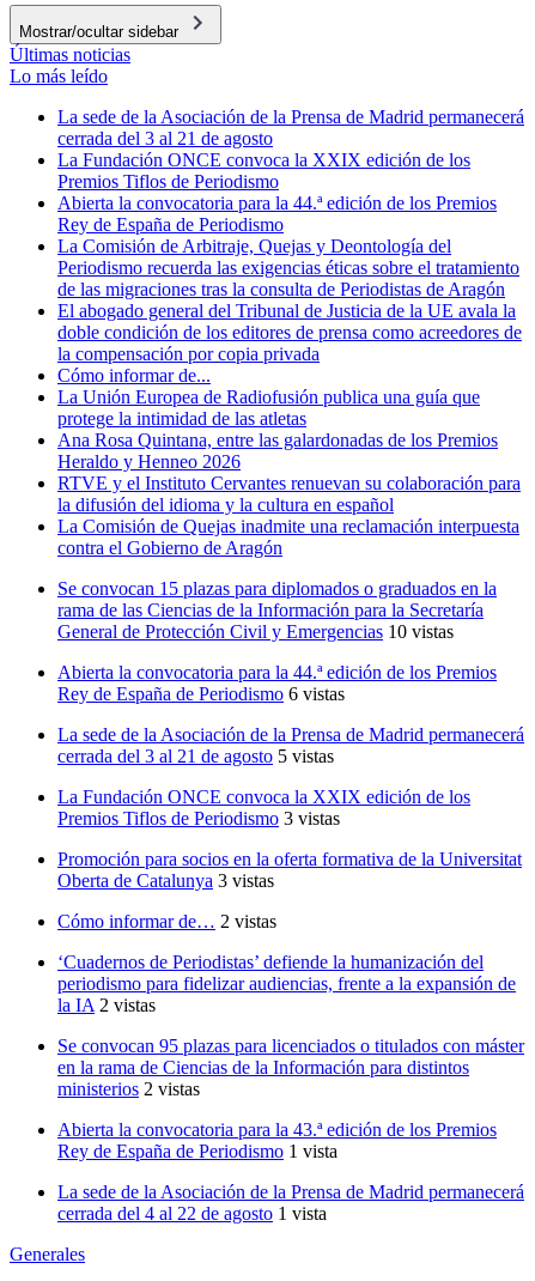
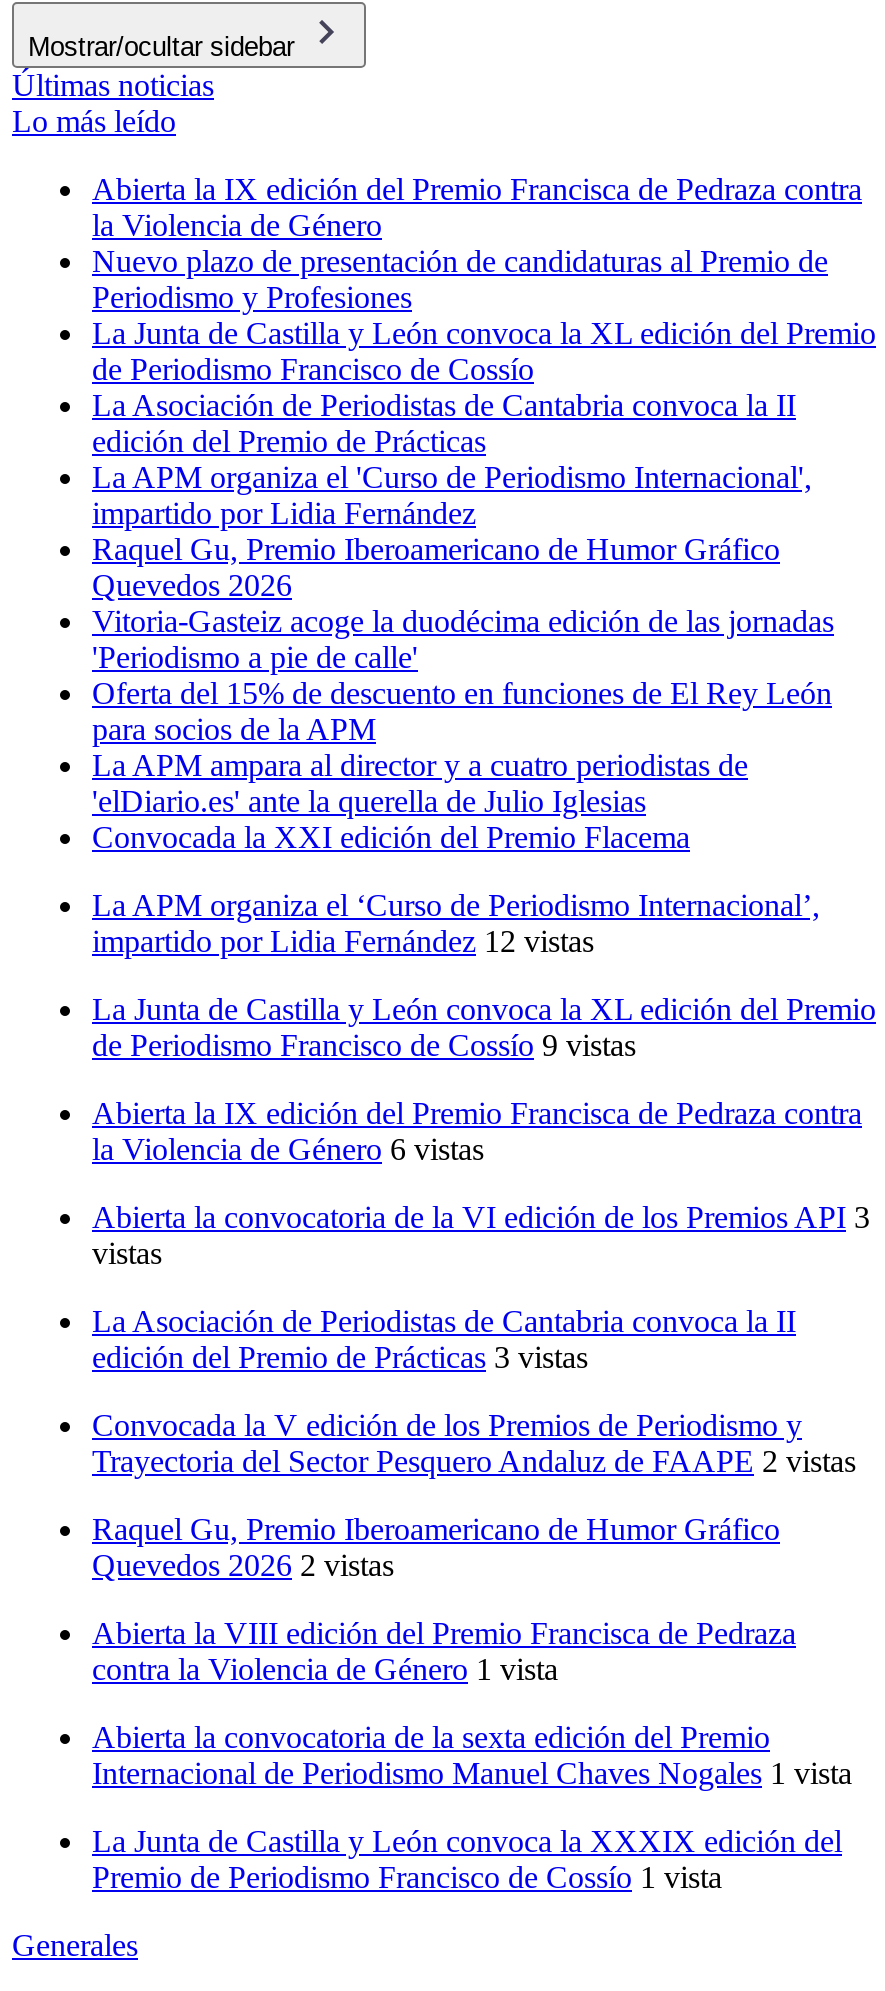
[57,107,524,558] La sede de la Asociación de la Prensa de Madrid permanecerá | cerrada del 3 al 21 de agosto | La Fundación ONCE convoca la XXIX edición de los | Premios Tiflos de Periodismo | Abierta la convocatoria para la 44.ª edición de los Premios | Rey de España de Periodismo | La Comisión de Arbitraje, Quejas y Deontología del | Periodismo recuerda las exigencias éticas sobre el tratamiento | de las migraciones tras la consulta de Periodistas de Aragón | El abogado general del Tribunal de Justicia de la UE avala la | doble condición de los editores de prensa como acreedores de | la compensación por copia privada | Cómo informar de... | La Unión Europea de Radiofusión publica una guía que | protege la intimidad de las atletas | Ana Rosa Quintana, entre las galardonadas de los Premios | Heraldo y Henneo 2026 | RTVE y el Instituto Cervantes renuevan su colaboración para | la difusión del idioma y la cultura en español | La Comisión de Quejas inadmite una reclamación interpuesta | contra el Gobierno de Aragón -> [92,172,876,854] Abierta la IX edición del Premio Francisca de Pedraza contra | la Violencia de Género | Nuevo plazo de presentación de candidaturas al Premio de | Periodismo y Profesiones | La Junta de Castilla y León convoca la XL edición del Premio | de Periodismo Francisco de Cossío | La Asociación de Periodistas de Cantabria convoca la II | edición del Premio de Prácticas | La APM organiza el 'Curso de Periodismo Internacional', | impartido por Lidia Fernández | Raquel Gu, Premio Iberoamericano de Humor Gráfico | Quevedos 2026 | Vitoria-Gasteiz acoge la duodécima edición de las jornadas | 'Periodismo a pie de calle' | Oferta del 15% de descuento en funciones de El Rey León | para socios de la APM | La APM ampara al director y a cuatro periodistas de | 'elDiario.es' ante la querella de Julio Iglesias | Convocada la XXI edición del Premio Flacema
[57,578,497,642] Se convocan 15 plazas para diplomados o graduados en la | rama de las Ciencias de la Información para la Secretaría | General de Protección Civil y Emergencias 10 vistas -> [92,888,820,958] La APM organiza el ‘Curso de Periodismo Internacional’, | impartido por Lidia Fernández 12 vistas
[57,662,497,704] Abierta la convocatoria para la 44.ª edición de los Premios | Rey de España de Periodismo 6 vistas -> [92,992,876,1062] La Junta de Castilla y León convoca la XL edición del Premio | de Periodismo Francisco de Cossío 9 vistas
[57,724,524,766] La sede de la Asociación de la Prensa de Madrid permanecerá | cerrada del 3 al 21 de agosto 5 vistas -> [92,1096,862,1166] Abierta la IX edición del Premio Francisca de Pedraza contra | la Violencia de Género 6 vistas
[57,787,470,828] La Fundación ONCE convoca la XXIX edición de los | Premios Tiflos de Periodismo 3 vistas -> [92,1200,870,1270] Abierta la convocatoria de la VI edición de los Premios API 3 | vistas
[57,849,522,891] Promoción para socios en la oferta formativa de la Universitat | Oberta de Catalunya 3 vistas -> [92,1304,796,1374] La Asociación de Periodistas de Cantabria convoca la II | edición del Premio de Prácticas 3 vistas
[57,911,276,931] Cómo informar de… 2 vistas -> [92,1408,856,1478] Convocada la V edición de los Premios de Periodismo y | Trayectoria del Sector Pesquero Andaluz de FAAPE 2 vistas
[57,952,516,1015] ‘Cuadernos de Periodistas’ defiende la humanización del | periodismo para fidelizar audiencias, frente a la expansión de | la IA 2 vistas -> [92,1512,780,1582] Raquel Gu, Premio Iberoamericano de Humor Gráfico | Quevedos 2026 2 vistas
[57,1036,524,1099] Se convocan 95 plazas para licenciados o titulados con máster | en la rama de Ciencias de la Información para distintos | ministerios 2 vistas -> [92,1616,796,1686] Abierta la VIII edición del Premio Francisca de Pedraza | contra la Violencia de Género 1 vista
[57,1119,497,1161] Abierta la convocatoria para la 43.ª edición de los Premios | Rey de España de Periodismo 1 vista -> [92,1720,852,1790] Abierta la convocatoria de la sexta edición del Premio | Internacional de Periodismo Manuel Chaves Nogales 1 vista
[57,1182,524,1224] La sede de la Asociación de la Prensa de Madrid permanecerá | cerrada del 4 al 22 de agosto 1 vista -> [92,1824,842,1894] La Junta de Castilla y León convoca la XXXIX edición del | Premio de Periodismo Francisco de Cossío 1 vista

